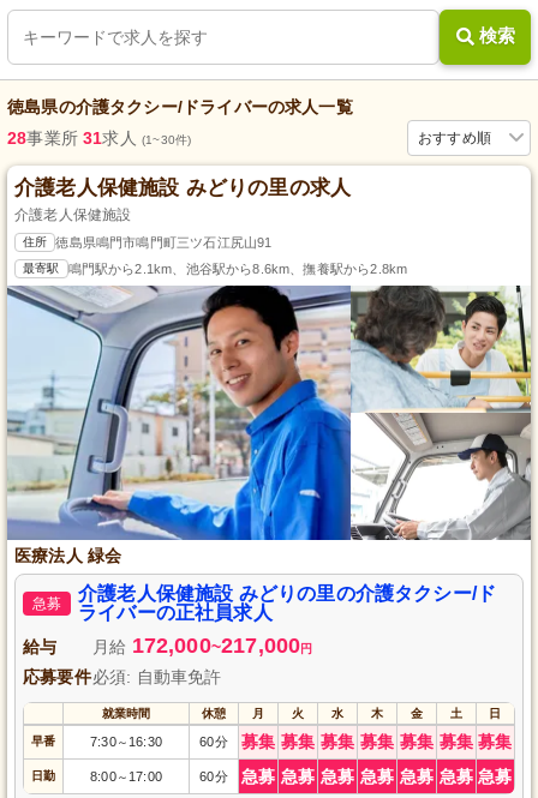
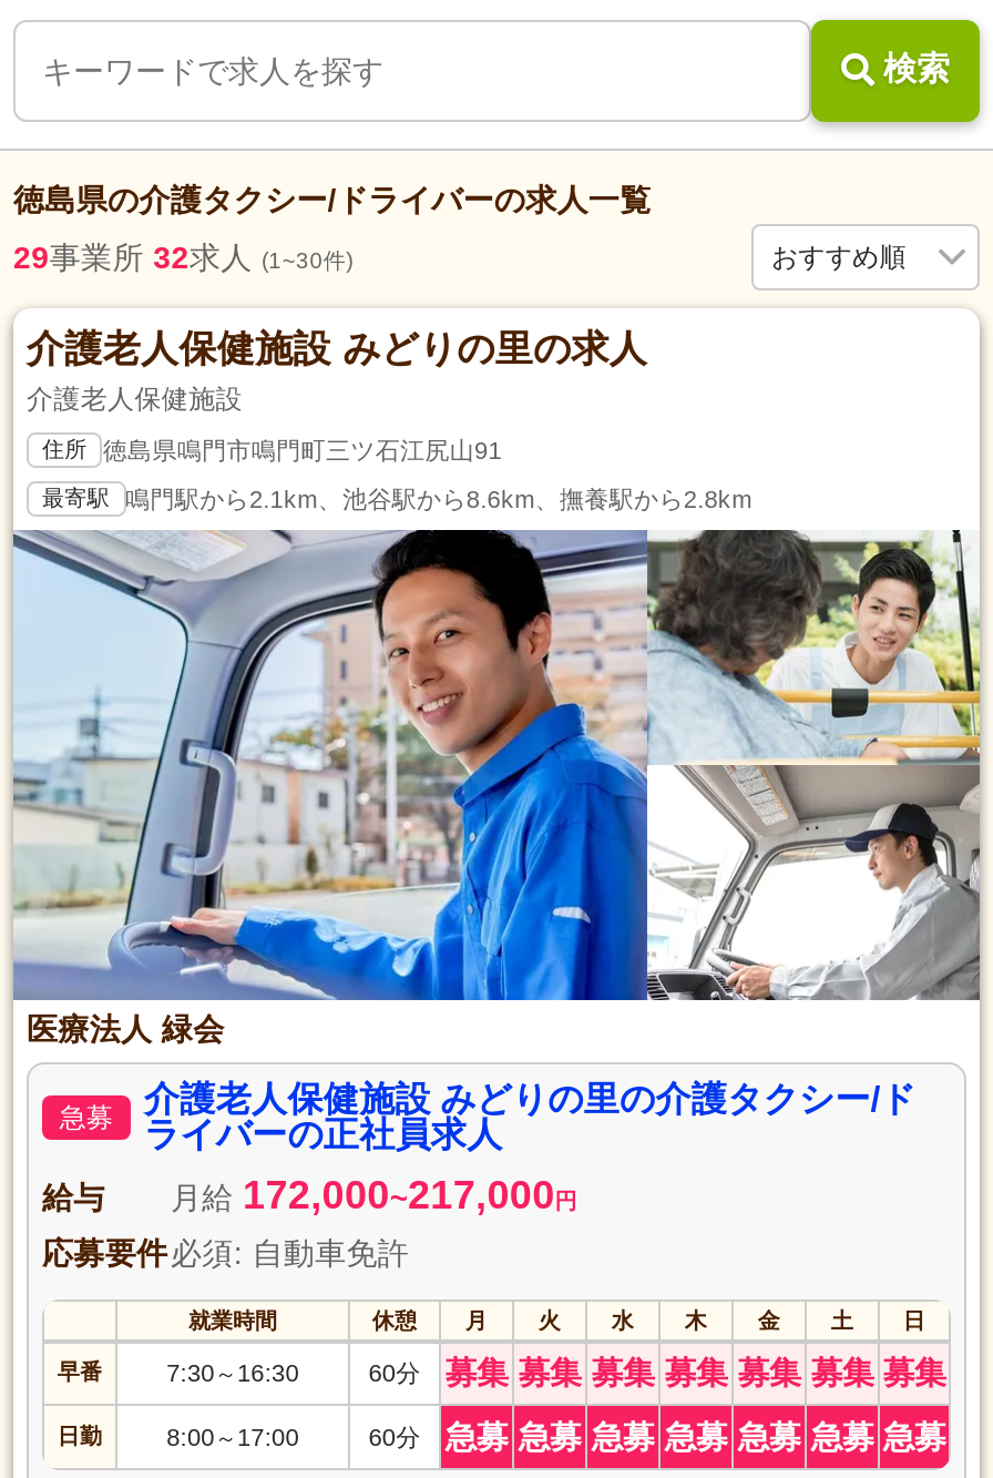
[7,128,191,147] 28事業所 31求人(1~30件) -> [13,239,353,275] 29事業所 32求人(1~30件)

